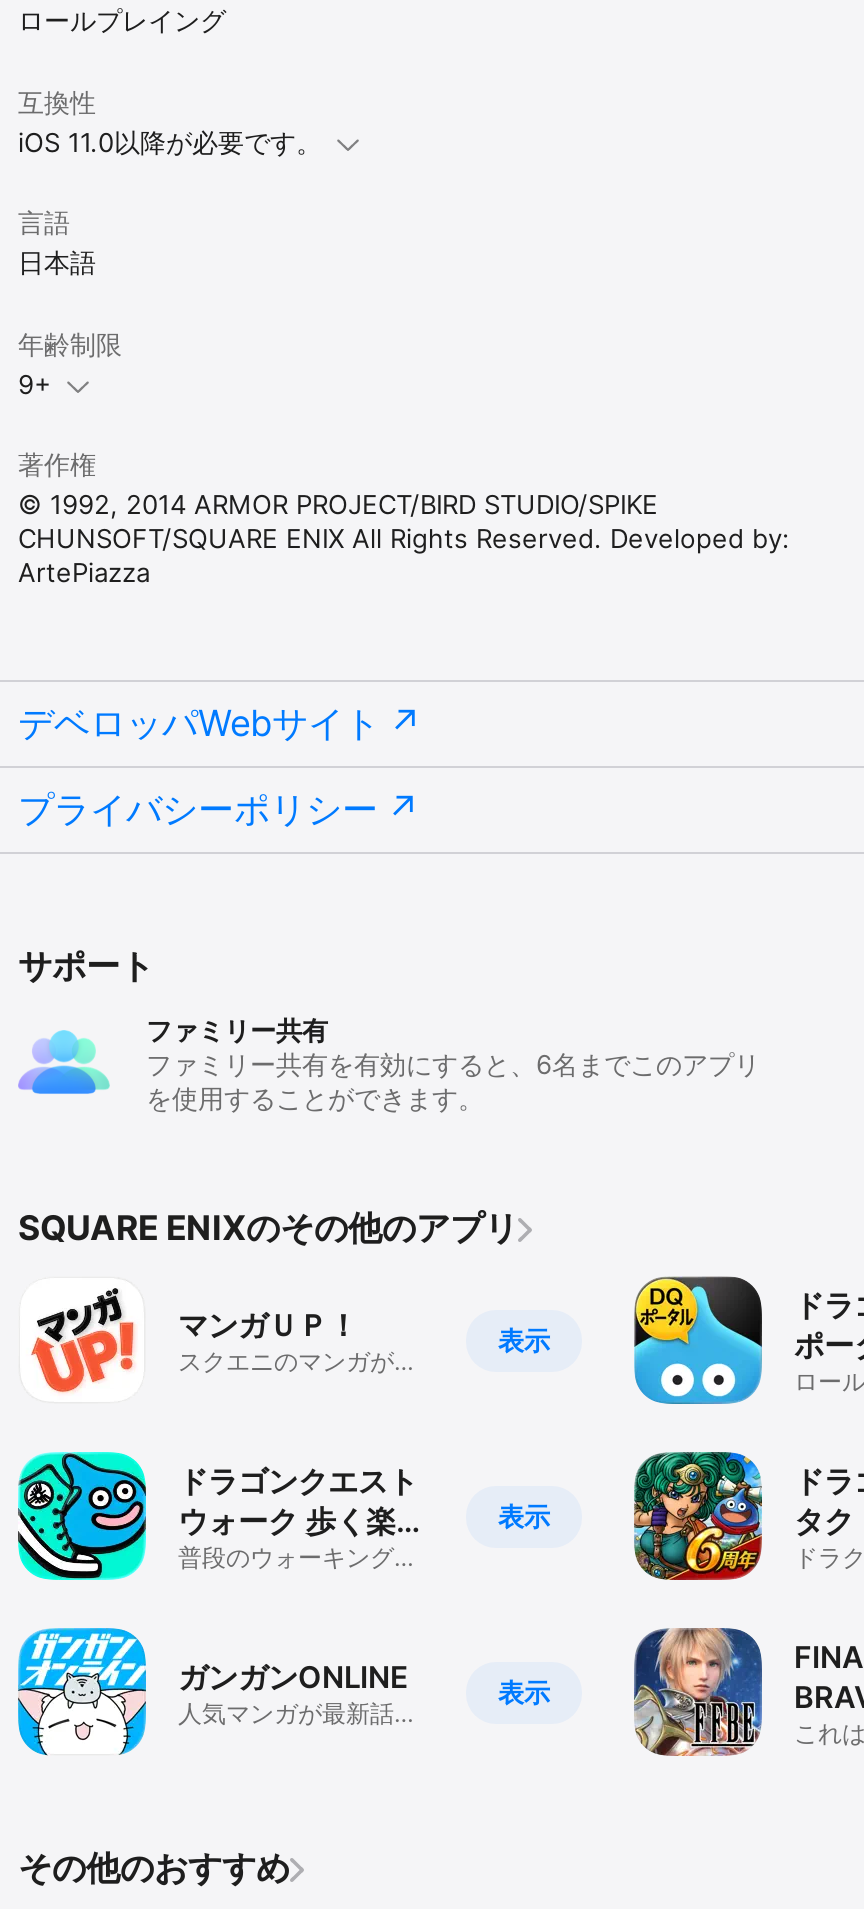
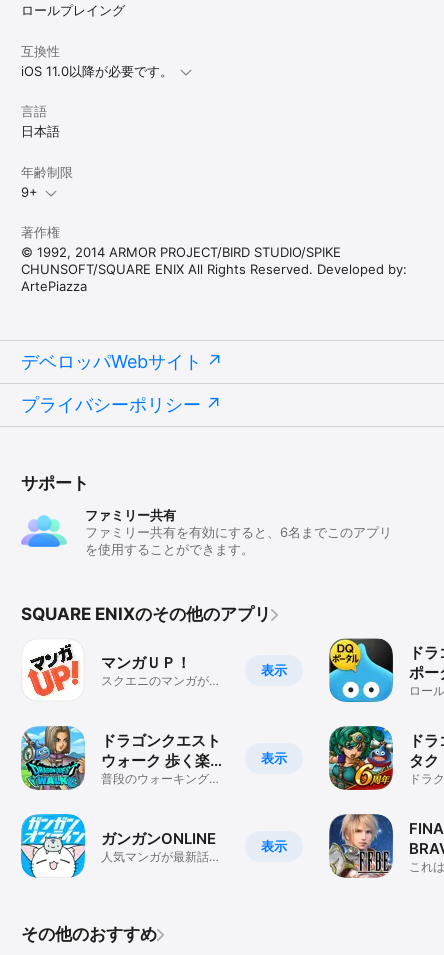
[16,1450,148,1582] [image] -> [20,725,86,791] [image]

